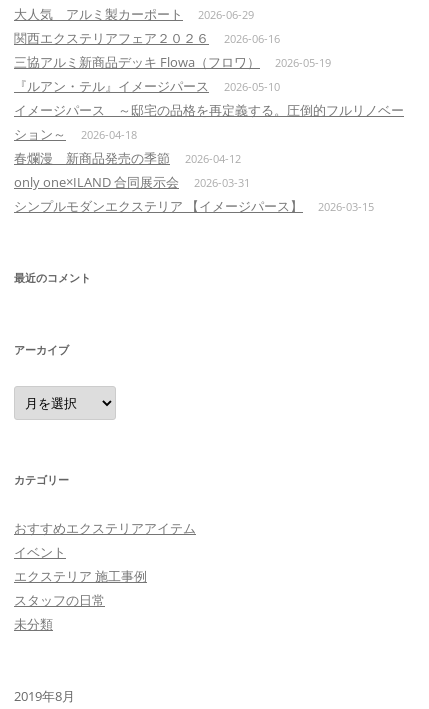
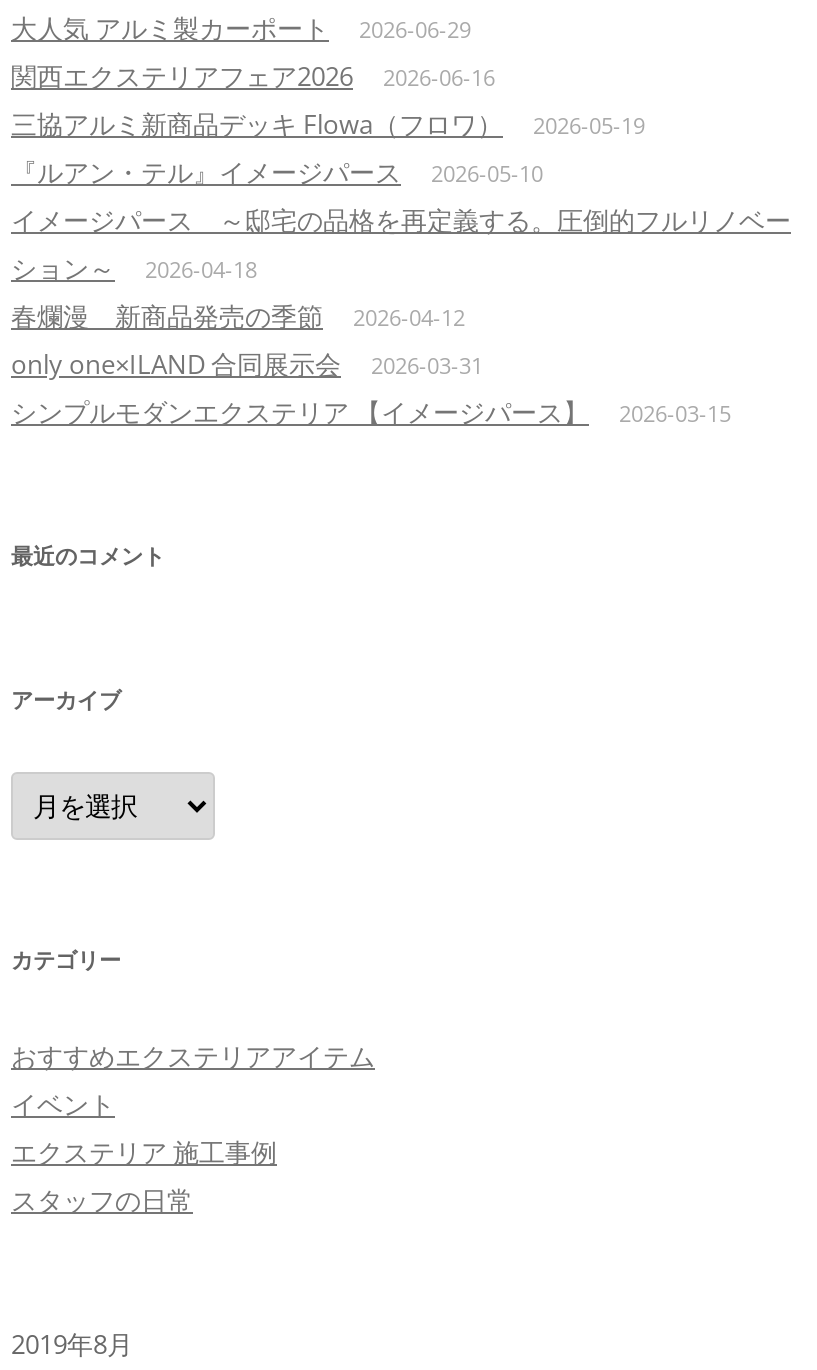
[14,29,209,47] 関西エクステリアフェア２０２６ -> [11,57,353,93] 関西エクステリアフェア2026
[14,615,53,633] 未分類 -> none

